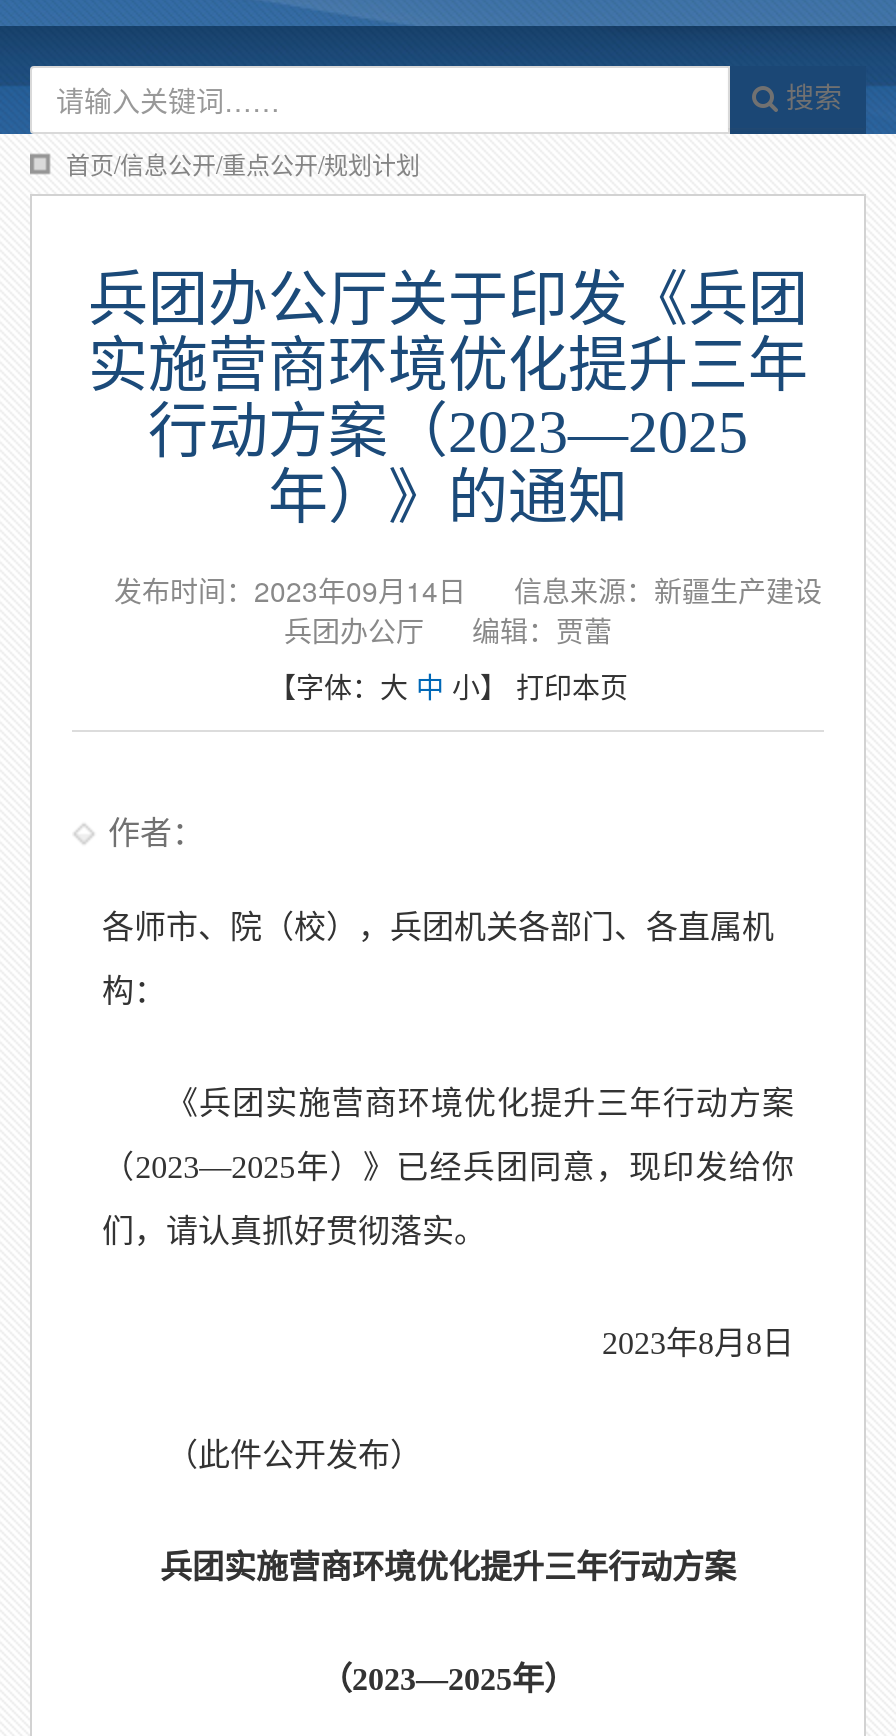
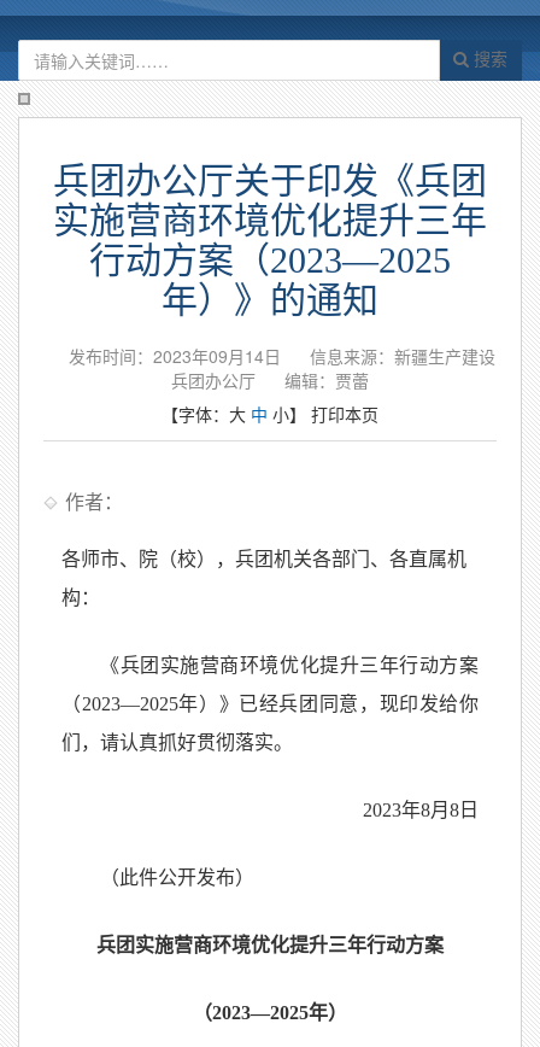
[66,146,420,180] 首页/信息公开/重点公开/规划计划 -> none

